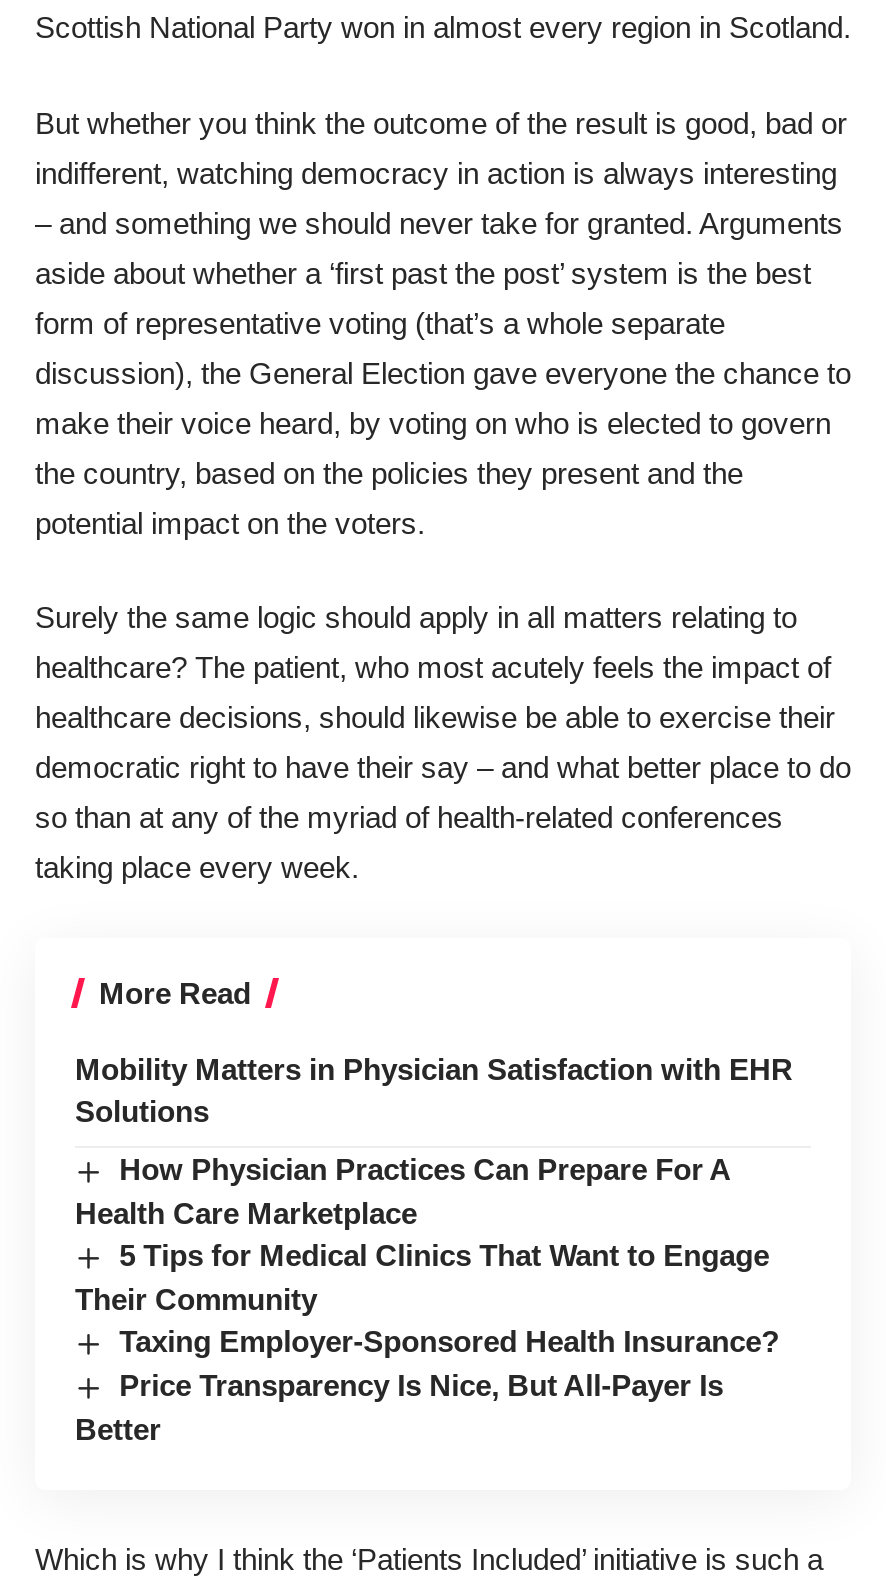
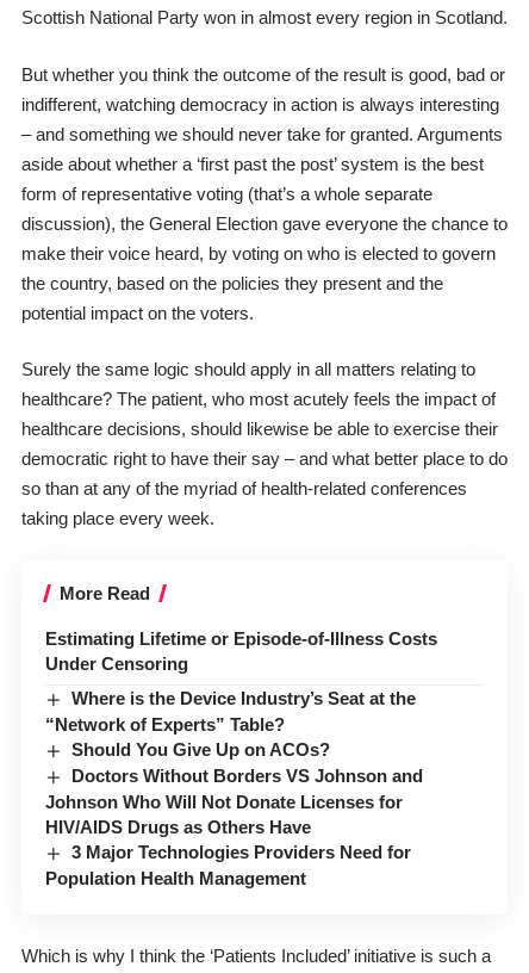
[75,1052,793,1128] Mobility Matters in Physician Satisfaction with EHR | Solutions -> [45,628,437,673] Estimating Lifetime or Episode-of-Illness Costs | Under Censoring
[75,1152,779,1446] How Physician Practices Can Prepare For A | Health Care Marketplace | 5 Tips for Medical Clinics That Want to Engage | Their Community | Taxing Employer-Sponsored Health Insurance? | Price Transparency Is Nice, But All-Payer Is | Better -> [45,688,423,888] Where is the Device Industry’s Seat at the | “Network of Experts” Table? | Should You Give Up on ACOs? | Doctors Without Borders VS Johnson and | Johnson Who Will Not Donate Licenses for | HIV/AIDS Drugs as Others Have | 3 Major Technologies Providers Need for | Population Health Management

